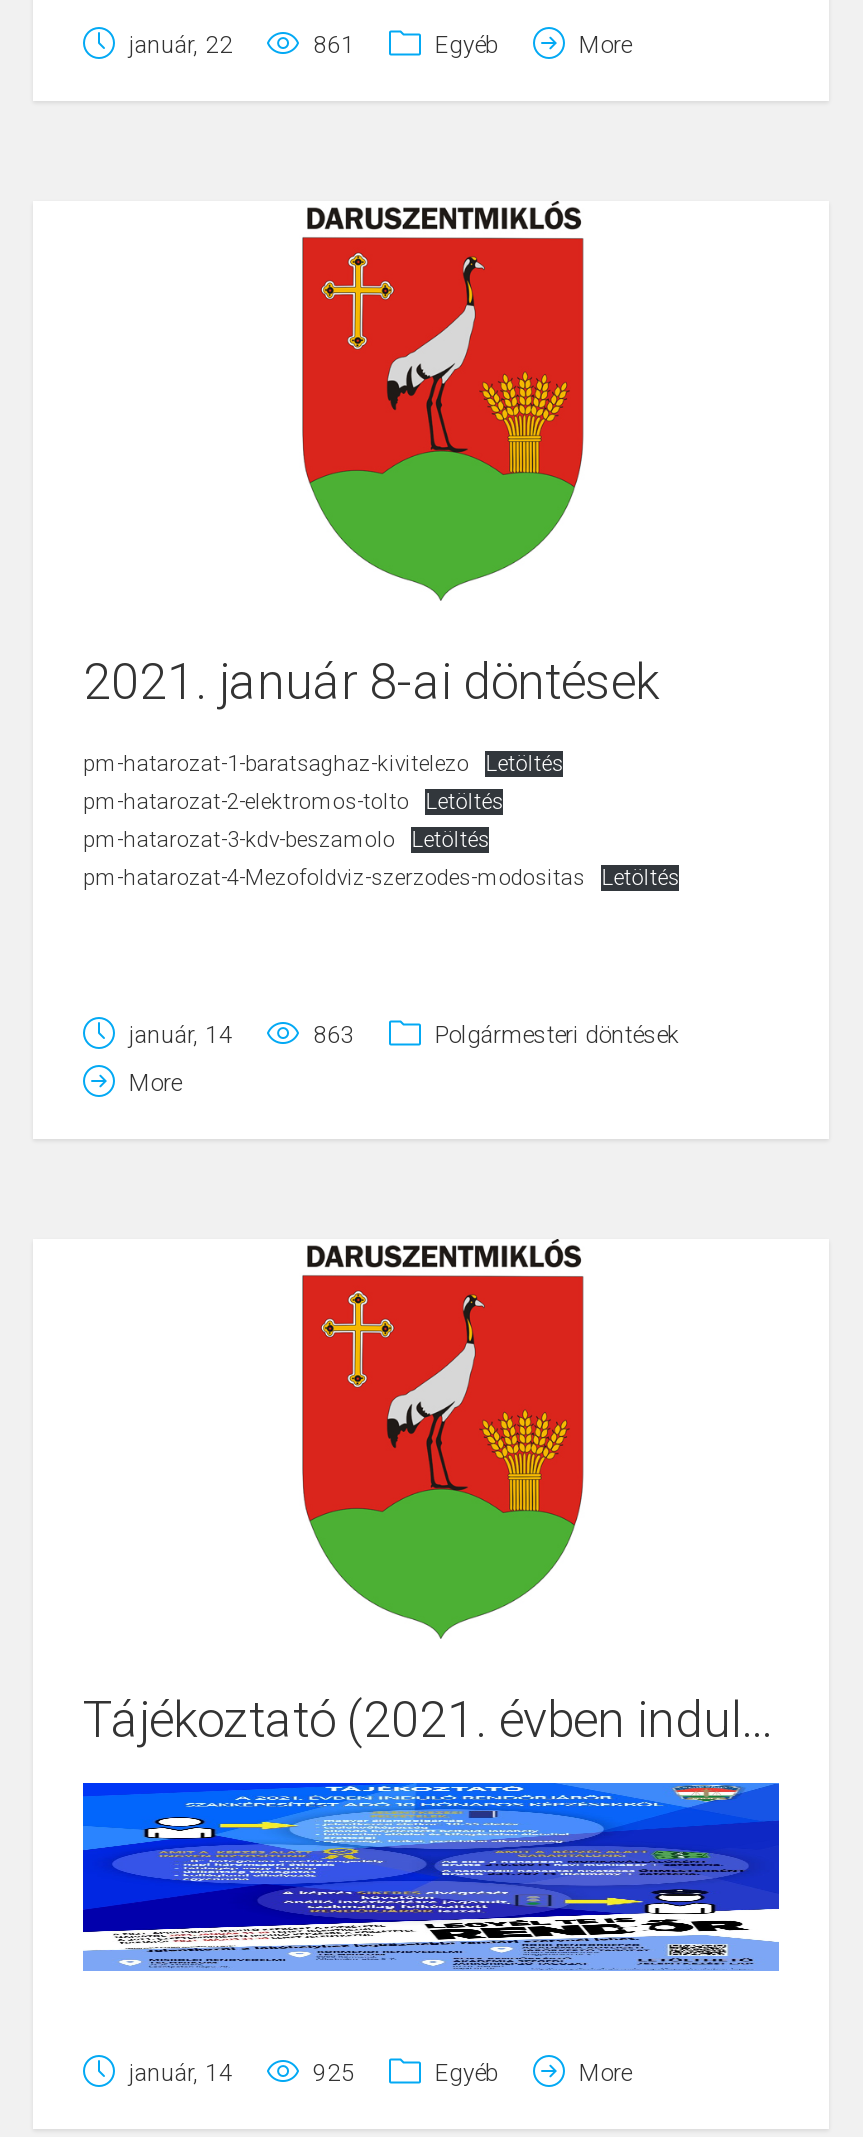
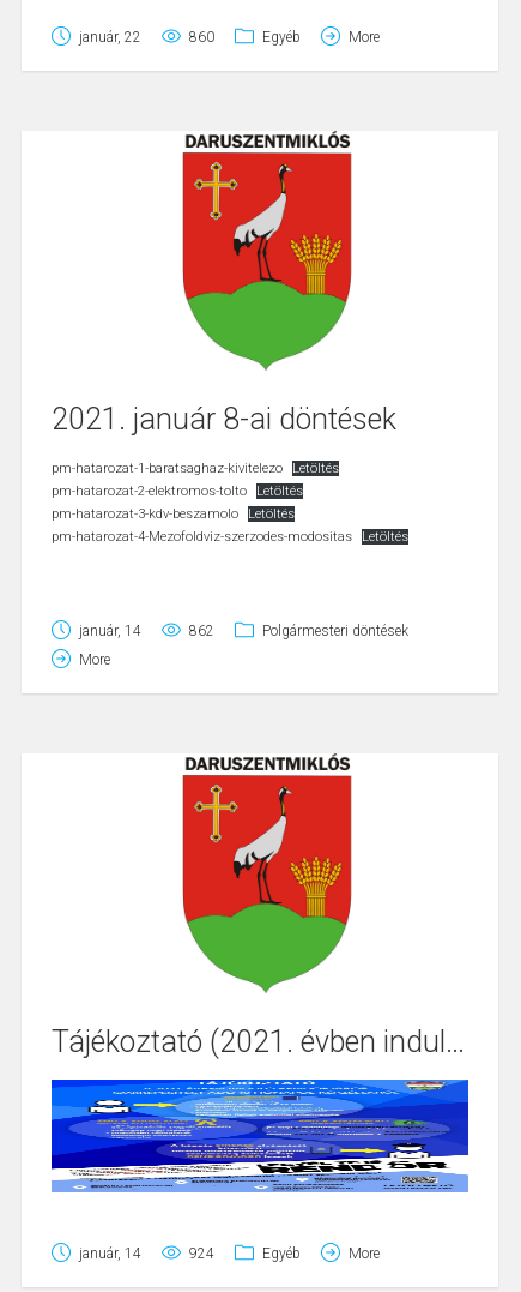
[313,31,355,59] 861 -> [189,29,214,46] 860
[313,1021,355,1049] 863 -> [189,623,214,640] 862
[313,2059,355,2087] 925 -> [189,1245,214,1262] 924

